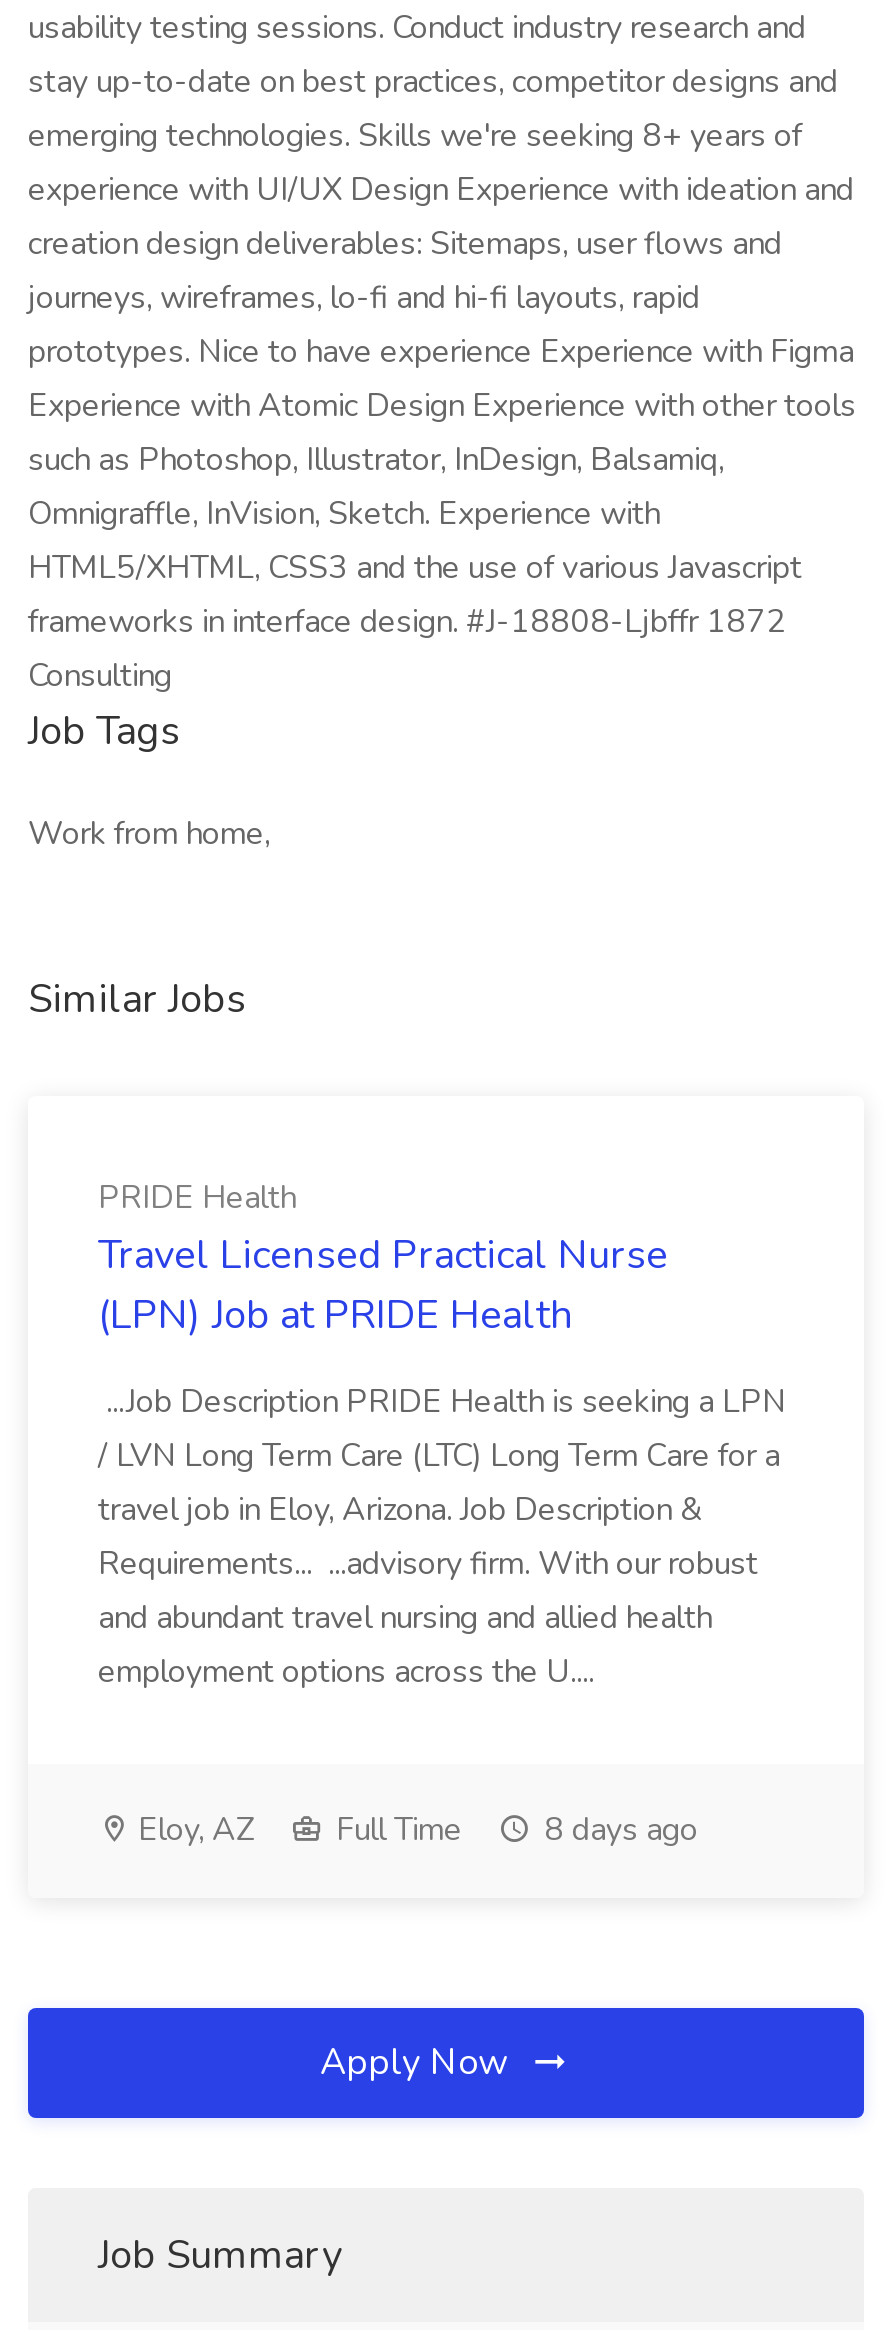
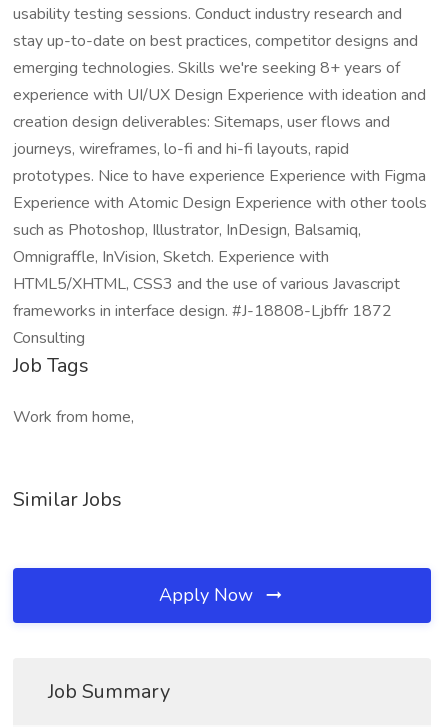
[98,1176,786,1694] PRIDE Health | Travel Licensed Practical Nurse | (LPN) Job at PRIDE Health | ...Job Description PRIDE Health is seeking a LPN | / LVN Long Term Care (LTC) Long Term Care for a | travel job in Eloy, Arizona. Job Description & | Requirements... ...advisory firm. With our robust | and abundant travel nursing and allied health | employment options across the U.... -> none
[130,1808,698,1852] Eloy, AZ | Full Time | 8 days ago -> none

